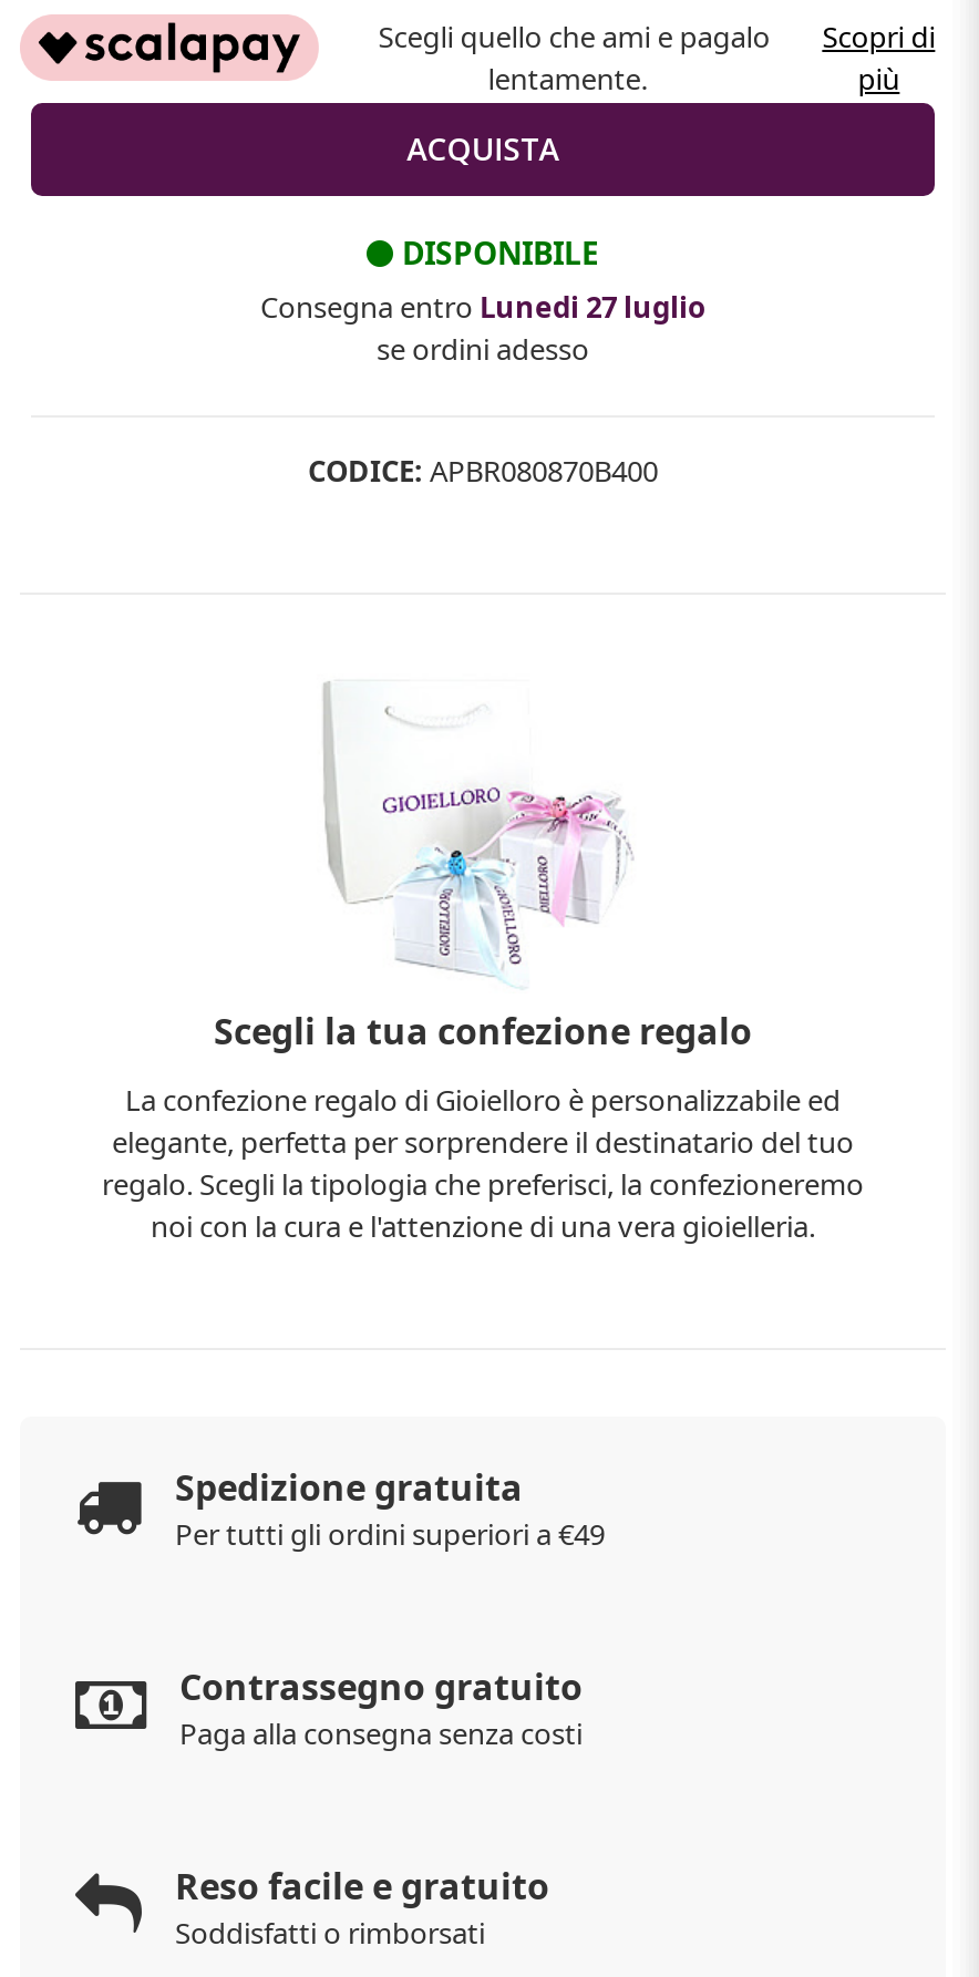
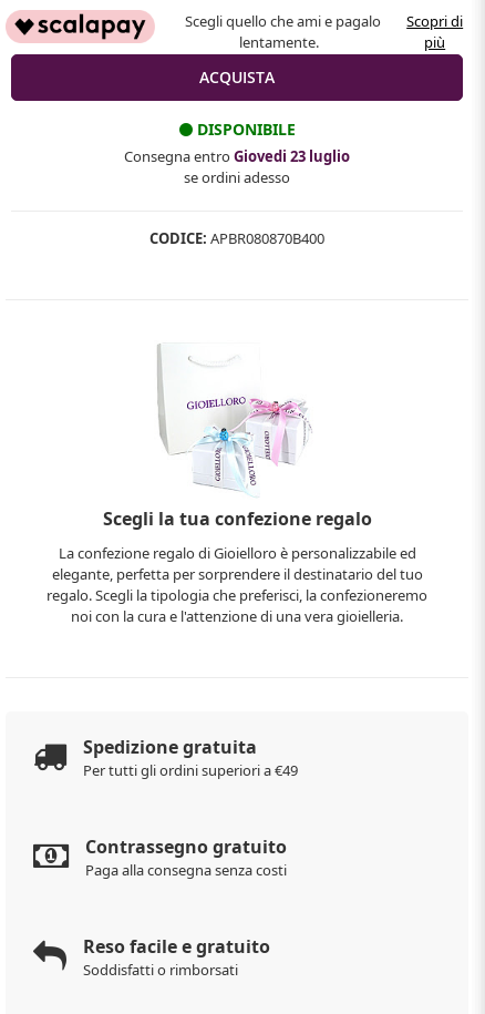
[260,287,705,327] Consegna entro Lunedi 27 luglio -> [124,146,350,166] Consegna entro Giovedi 23 luglio

